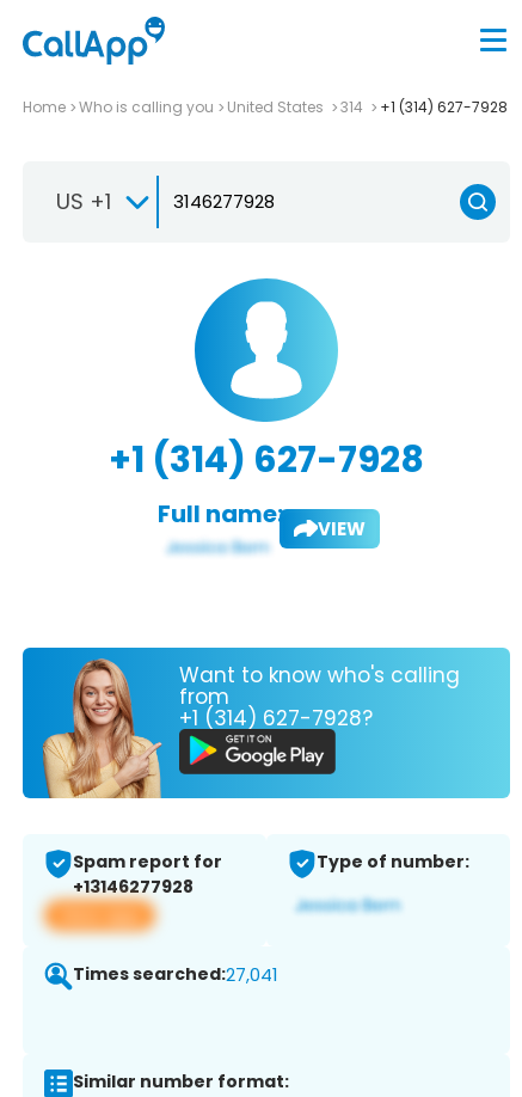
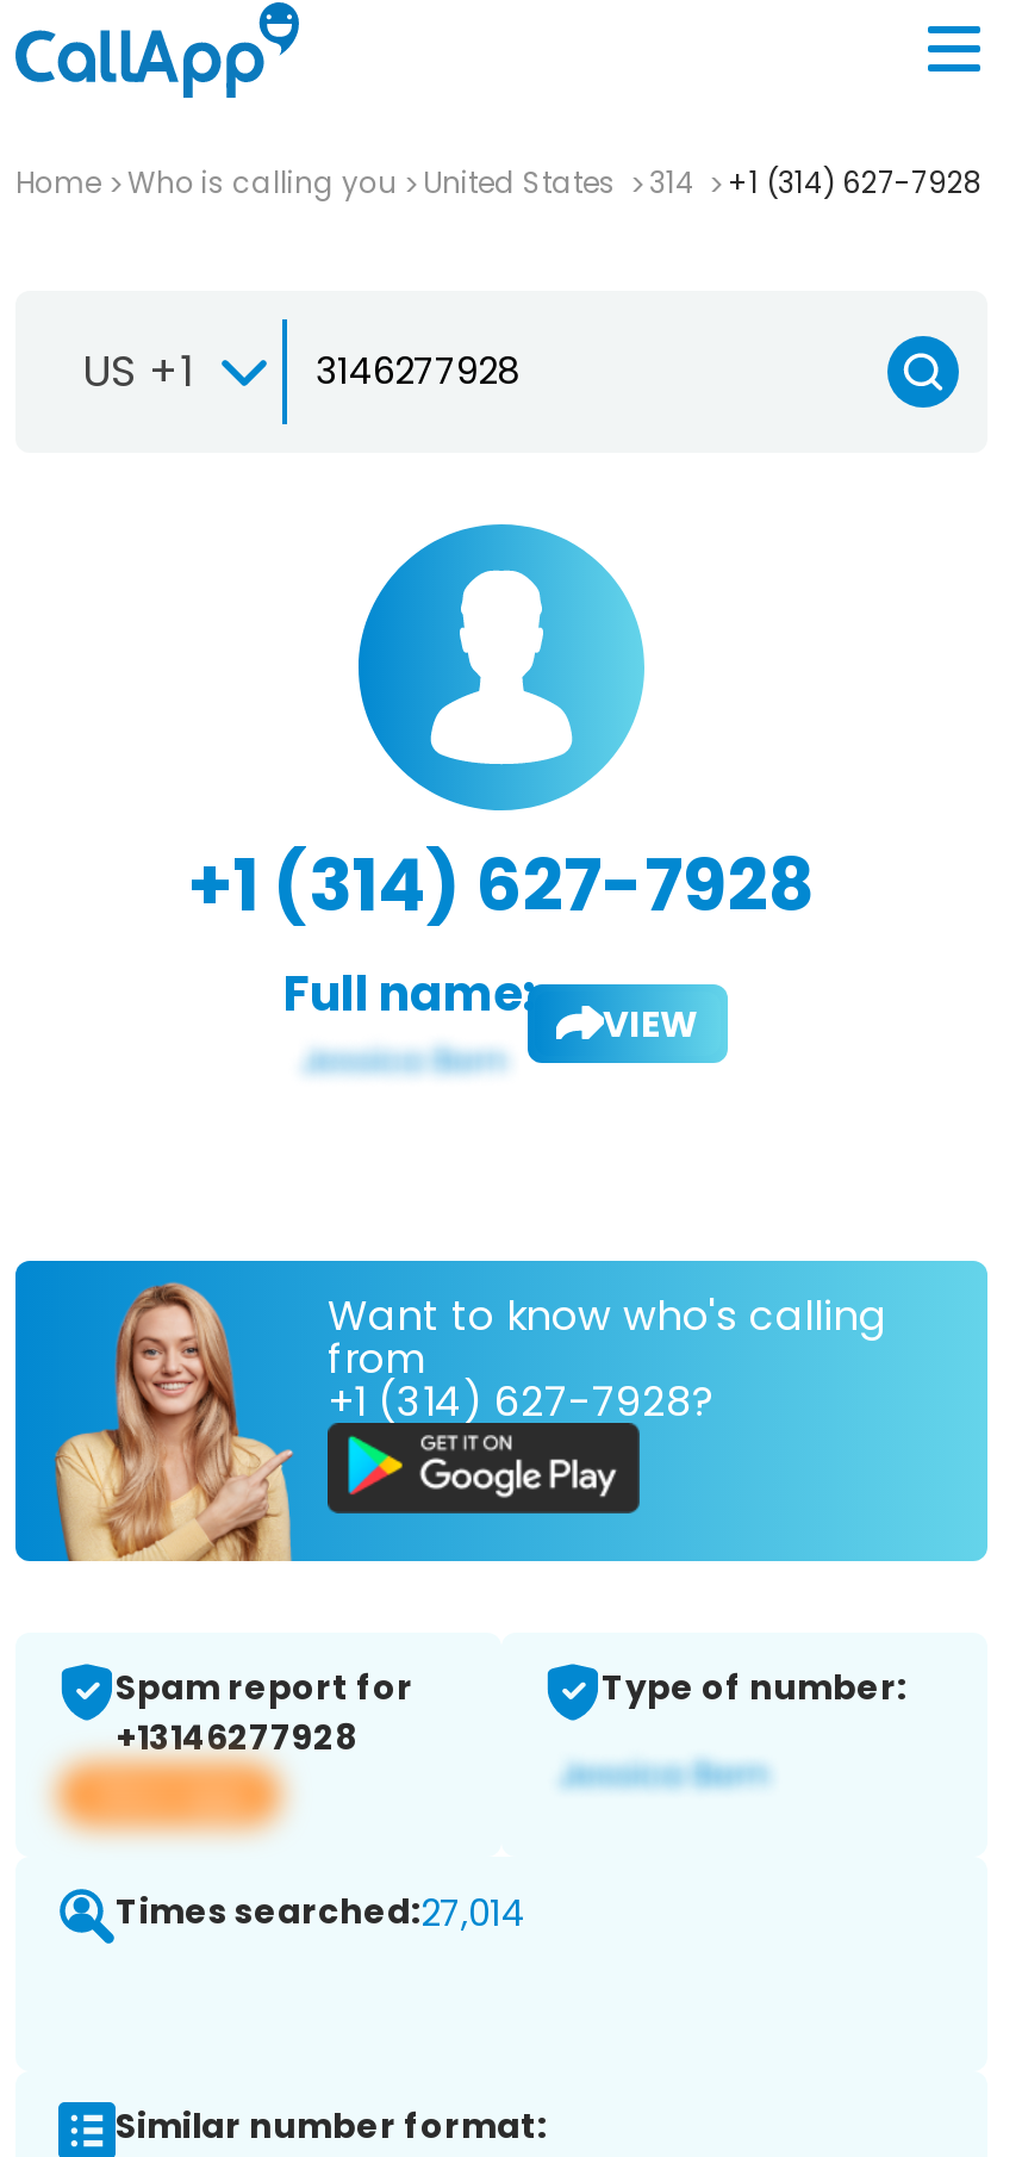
[73,962,278,987] Times searched:27,041 -> [116,1888,525,1938] Times searched:27,014

